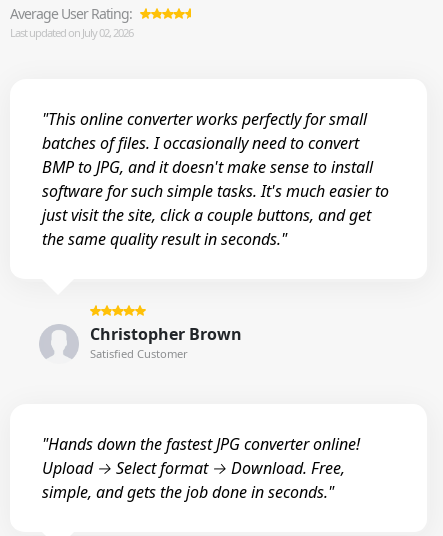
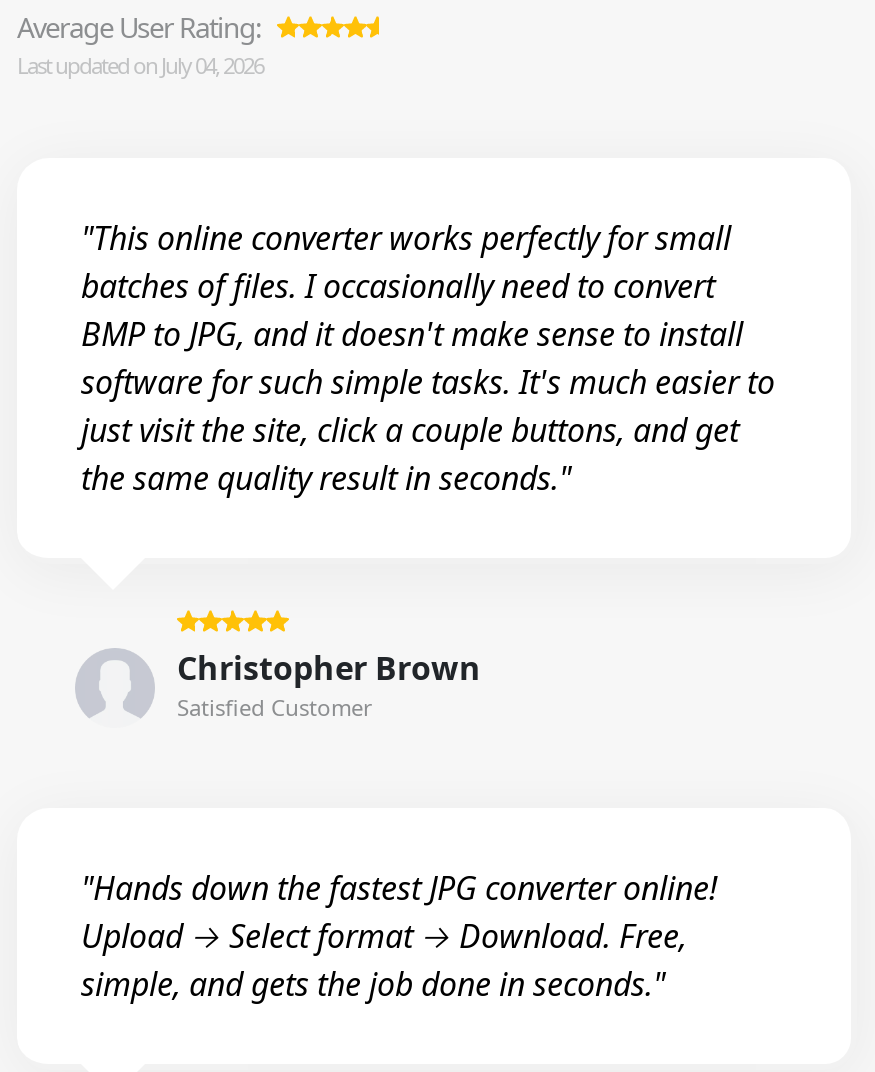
[10,25,133,40] Last updated on July 02, 2026 -> [17,50,263,80] Last updated on July 04, 2026

